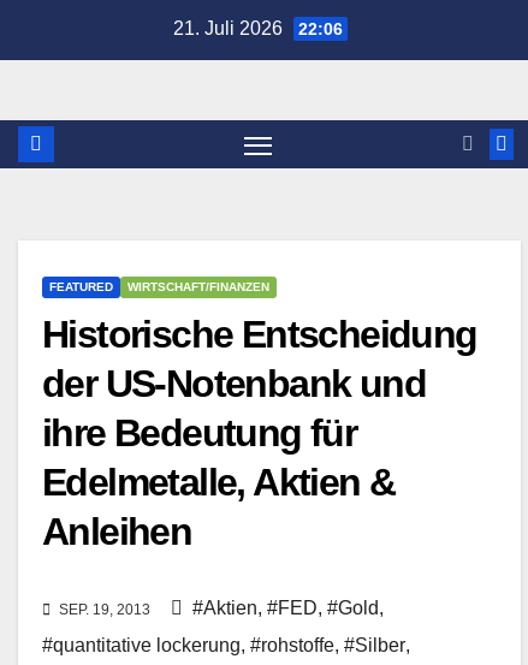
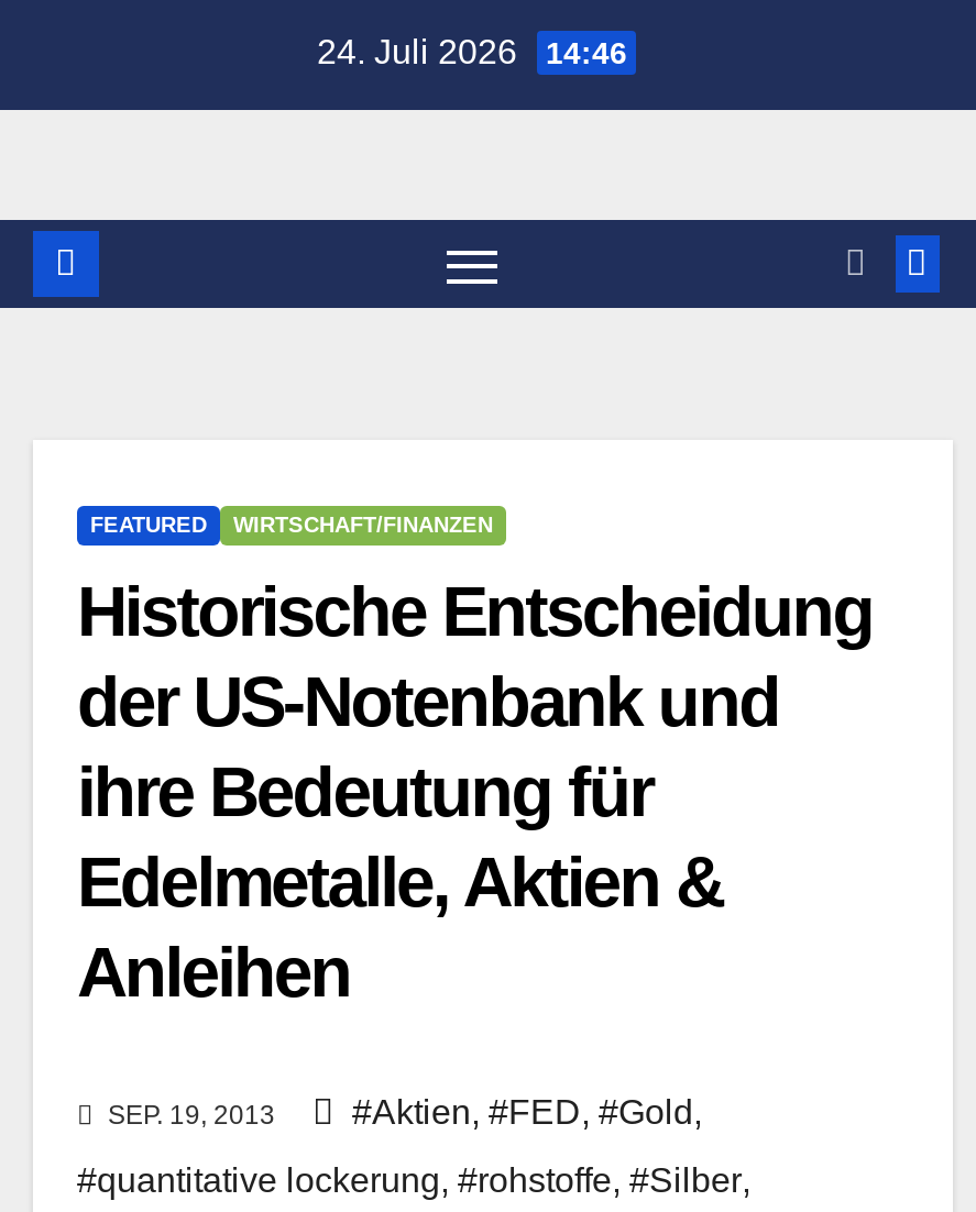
[173,18,343,38] 21. Juli 2026 22:06 -> [317,33,627,70] 24. Juli 2026 14:46

